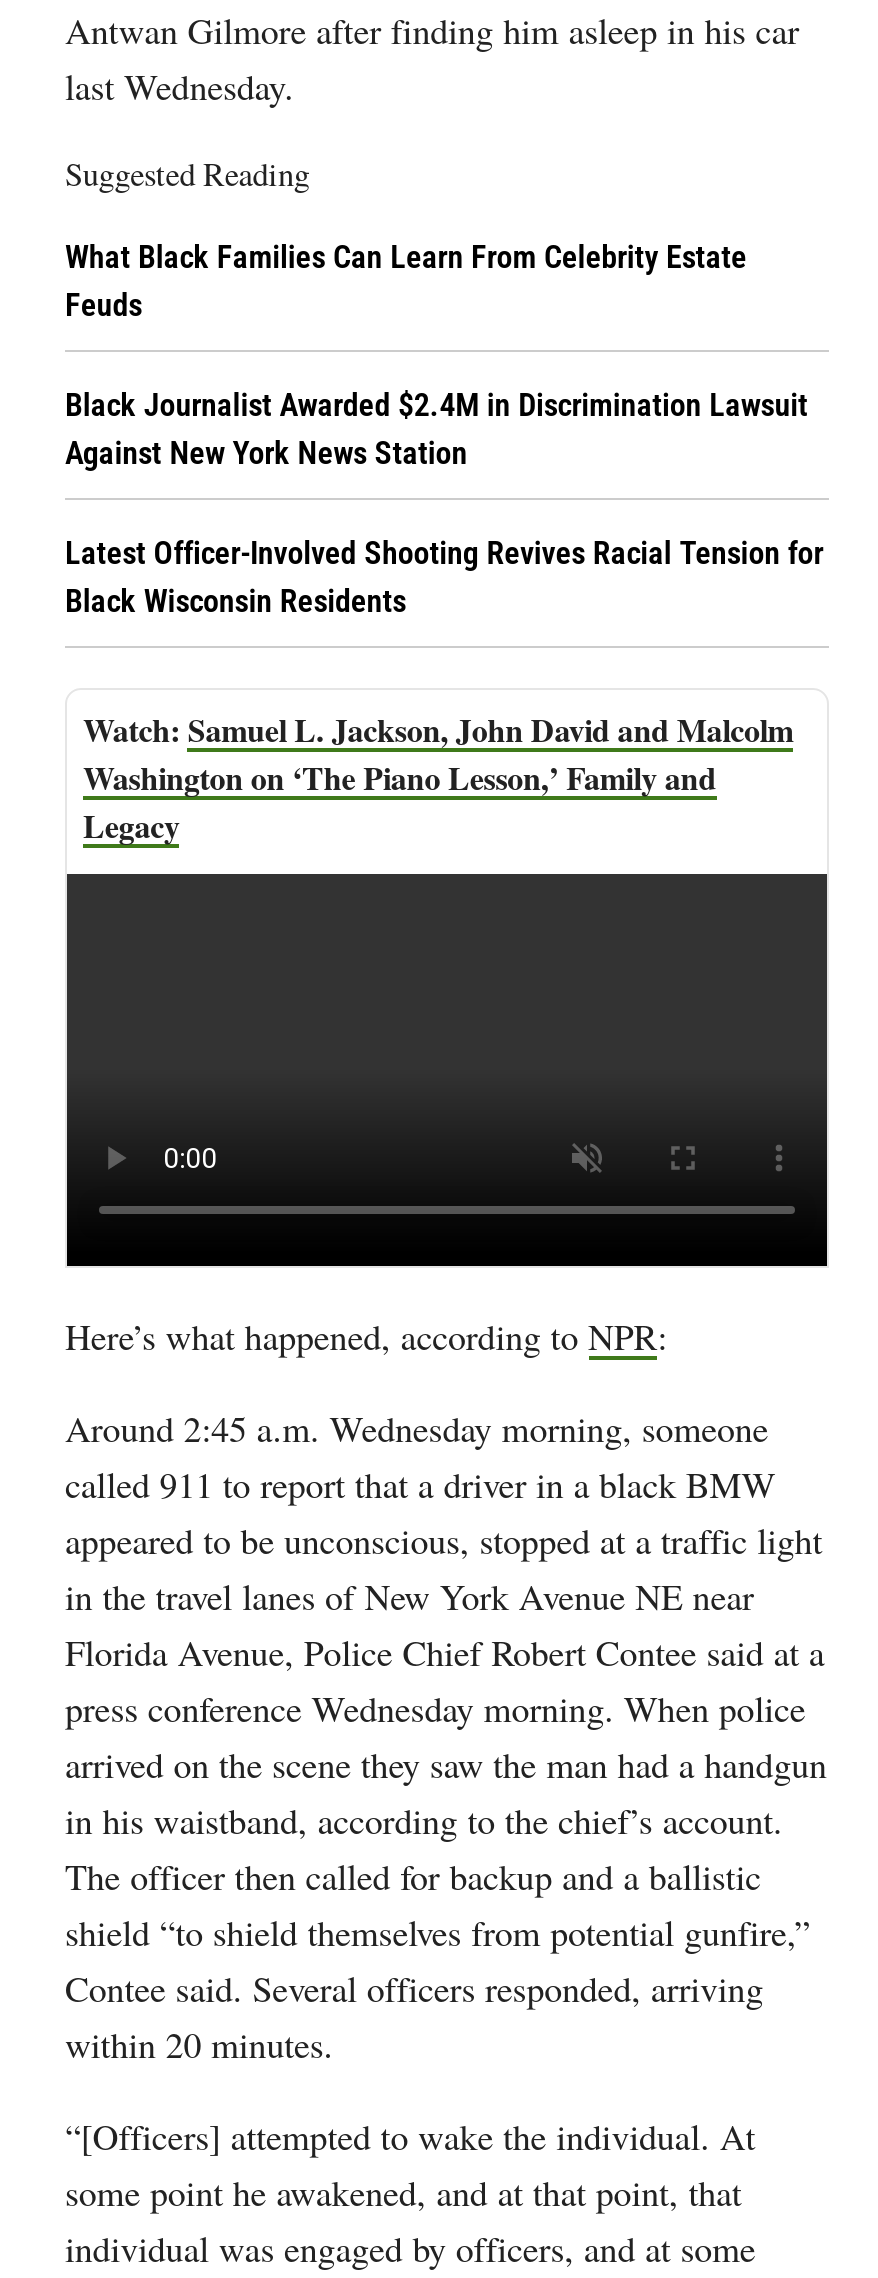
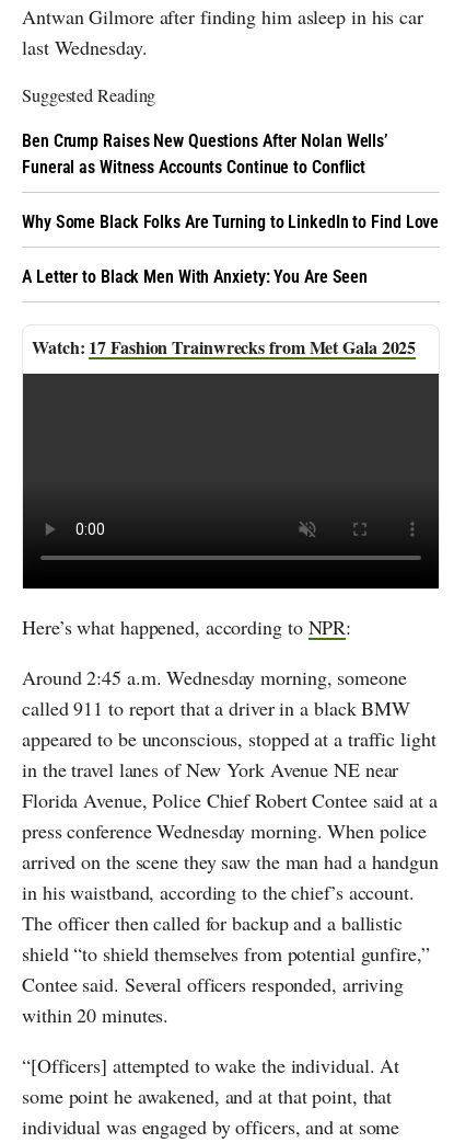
[65,238,747,324] What Black Families Can Learn From Celebrity Estate | Feuds -> [22,131,387,178] Ben Crump Raises New Questions After Nolan Wells’ | Funeral as Witness Accounts Continue to Conflict
[65,386,808,472] Black Journalist Awarded $2.4M in Discrimination Lawsuit | Against New York News Station -> [22,212,439,233] Why Some Black Folks Are Turning to LinkedIn to Find Love
[65,534,823,620] Latest Officer-Involved Shooting Revives Racial Tension for | Black Wisconsin Residents -> [22,267,368,287] A Letter to Black Men With Anxiety: You Are Seen
[83,706,793,848] Samuel L. Jackson, John David and Malcolm | Washington on ‘The Piano Lesson,’ Family and | Legacy -> [89,334,416,360] 17 Fashion Trainwrecks from Met Gala 2025

